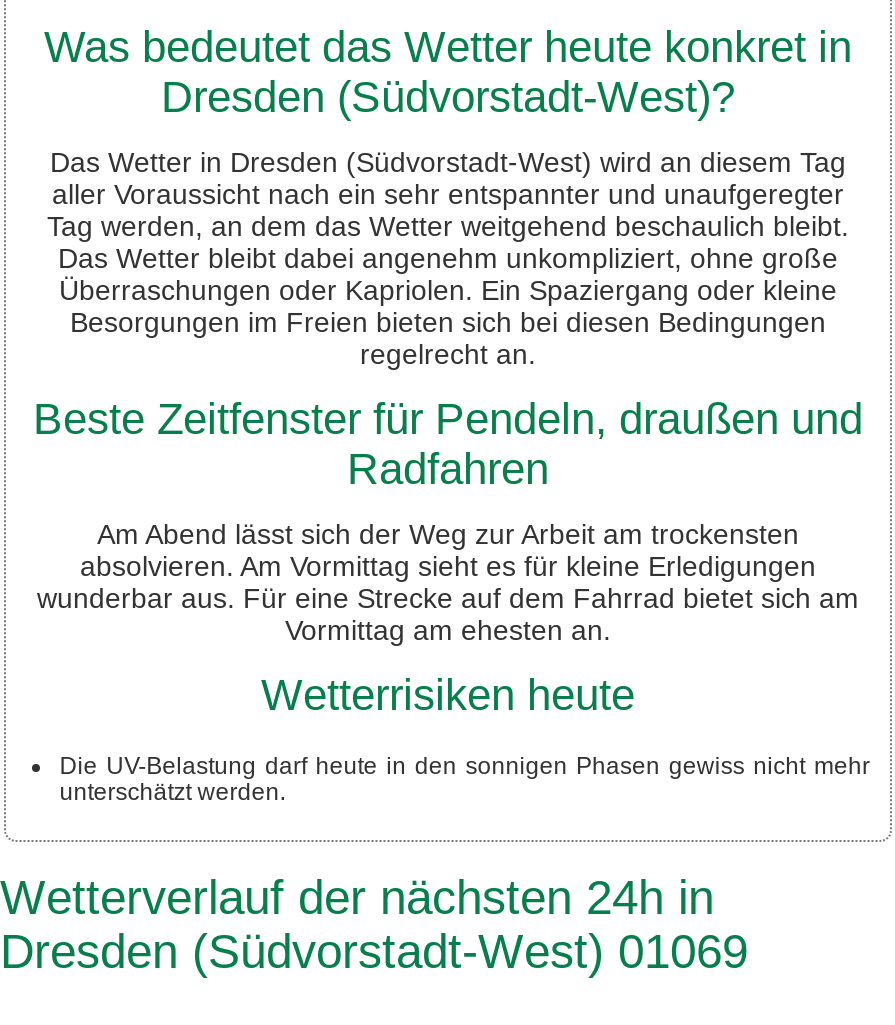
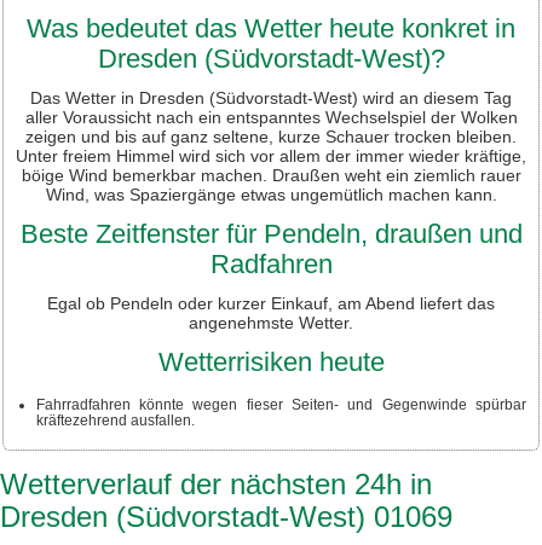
[47,177,849,369] aller Voraussicht nach ein sehr entspannter und unaufgeregter | Tag werden, an dem das Wetter weitgehend beschaulich bleibt. | Das Wetter bleibt dabei angenehm unkompliziert, ohne große | Überraschungen oder Kapriolen. Ein Spaziergang oder kleine | Besorgungen im Freien bieten sich bei diesen Bedingungen | regelrecht an. -> [16,107,526,204] aller Voraussicht nach ein entspanntes Wechselspiel der Wolken | zeigen und bis auf ganz seltene, kurze Schauer trocken bleiben. | Unter freiem Himmel wird sich vor allem der immer wieder kräftige, | böige Wind bemerkbar machen. Draußen weht ein ziemlich rauer | Wind, was Spaziergänge etwas ungemütlich machen kann.
[37,517,859,645] Am Abend lässt sich der Weg zur Arbeit am trockensten | absolvieren. Am Vormittag sieht es für kleine Erledigungen | wunderbar aus. Für eine Strecke auf dem Fahrrad bietet sich am | Vormittag am ehesten an. -> [47,293,495,332] Egal ob Pendeln oder kurzer Einkauf, am Abend liefert das | angenehmste Wetter.
[60,751,870,805] Die UV-Belastung darf heute in den sonnigen Phasen gewiss nicht mehr | unterschätzt werden. -> [36,396,526,428] Fahrradfahren könnte wegen fieser Seiten- und Gegenwinde spürbar | kräftezehrend ausfallen.

